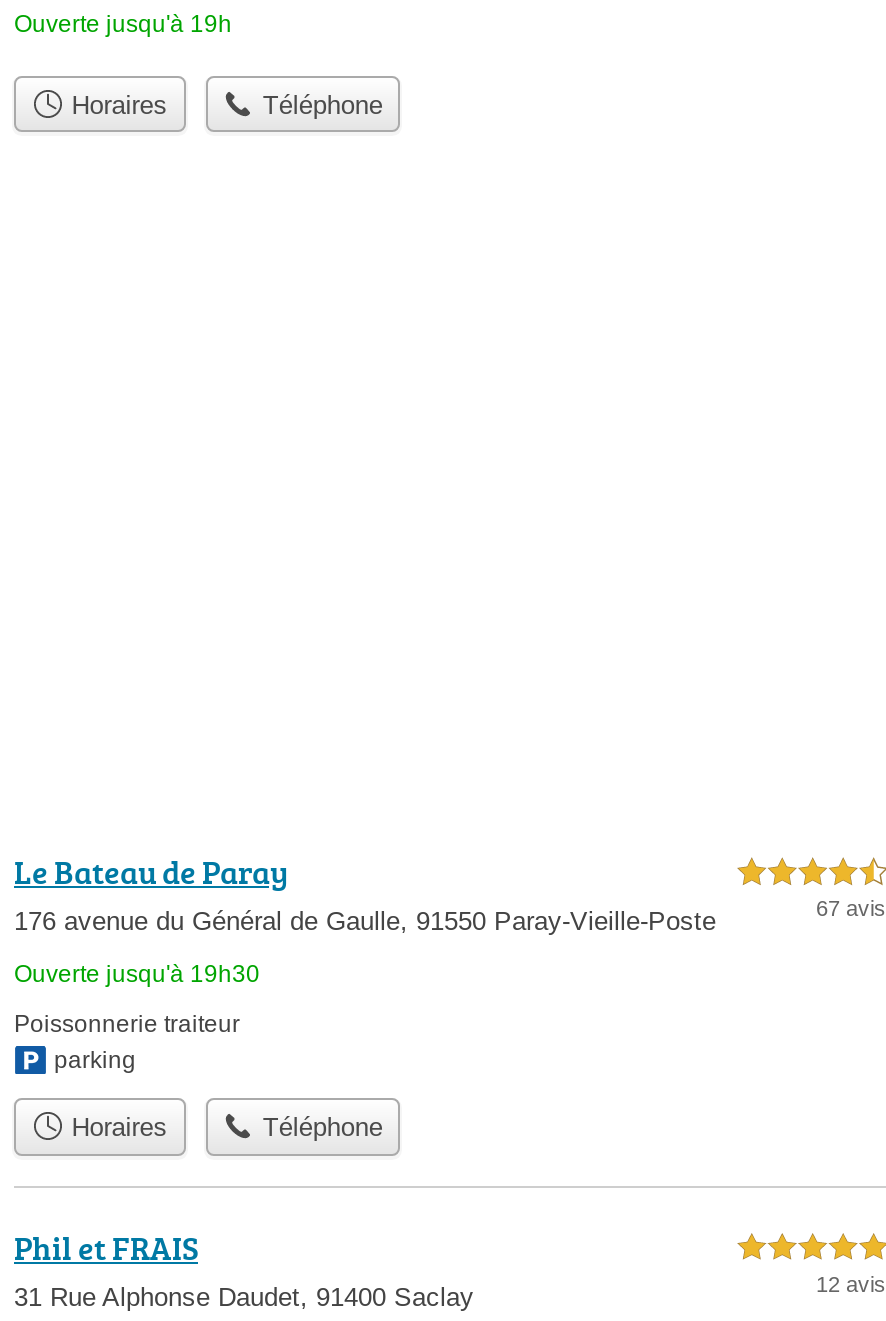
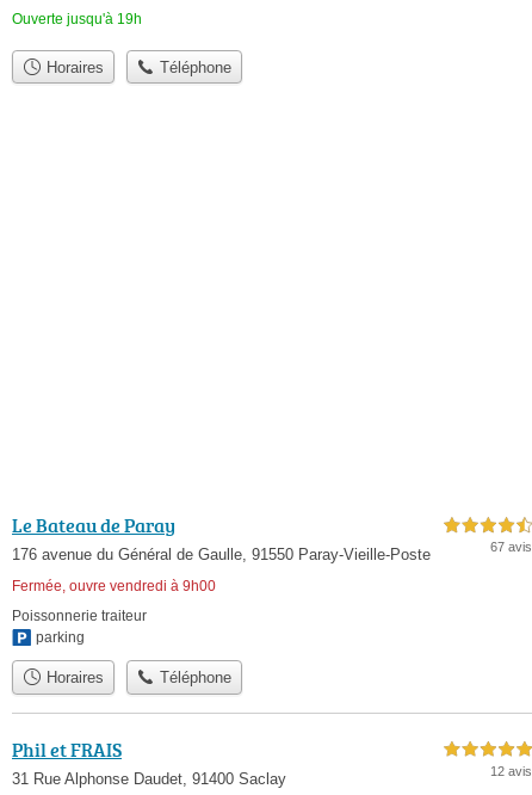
[14,960,260,988] Ouverte jusqu'à 19h30 -> [12,578,216,595] Fermée, ouvre vendredi à 9h00

